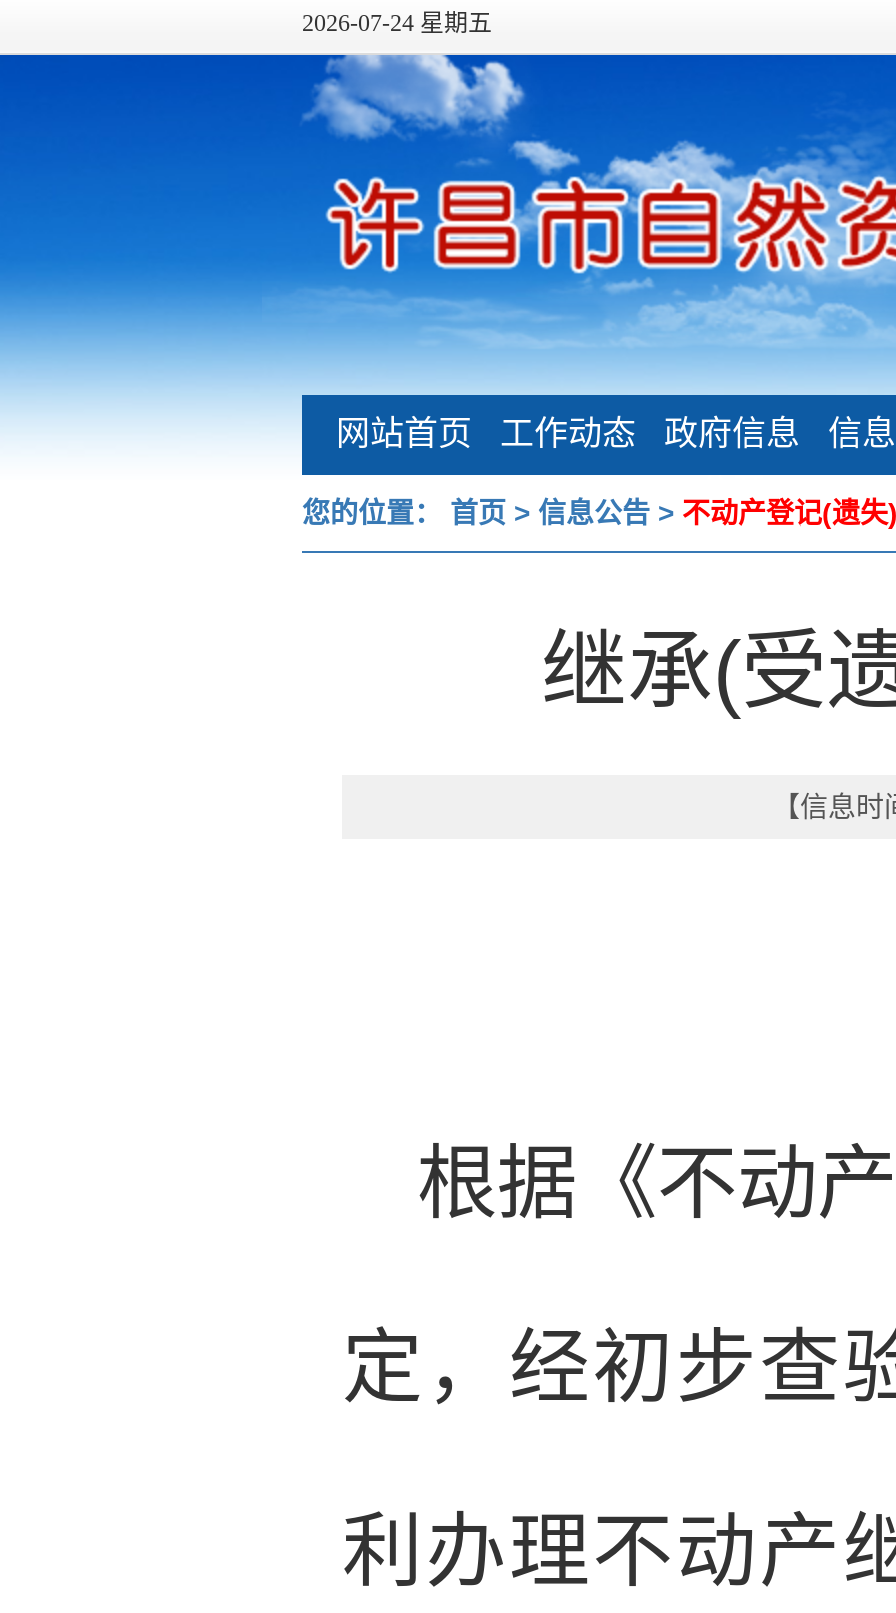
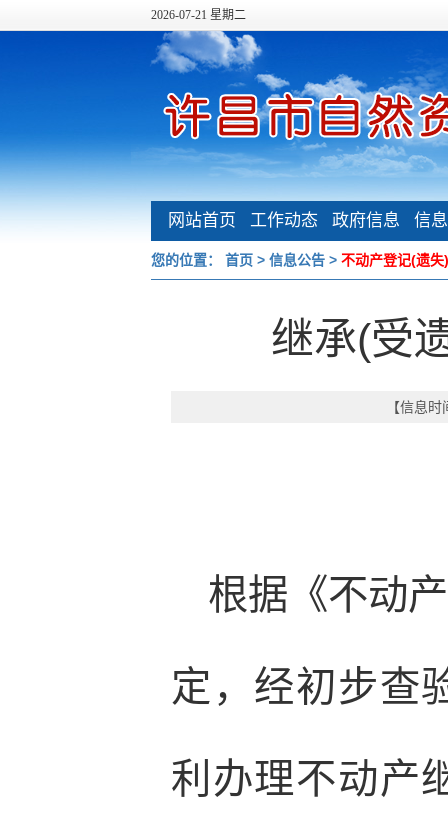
[302,9,492,37] 2026-07-24 星期五 -> [151,8,246,22] 2026-07-21 星期二

